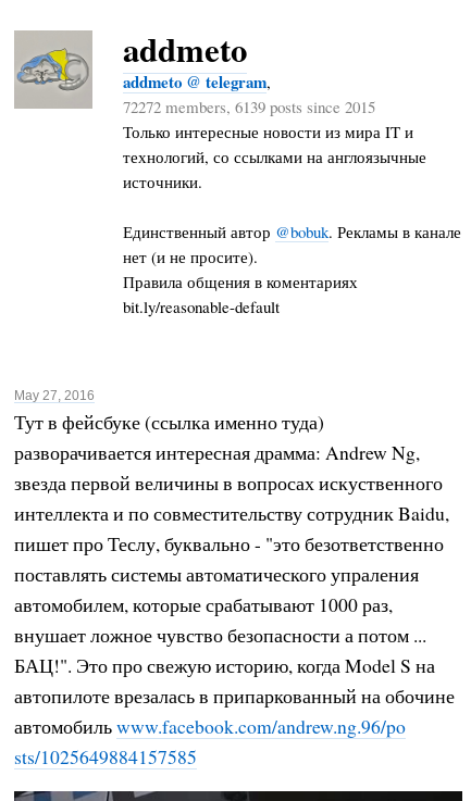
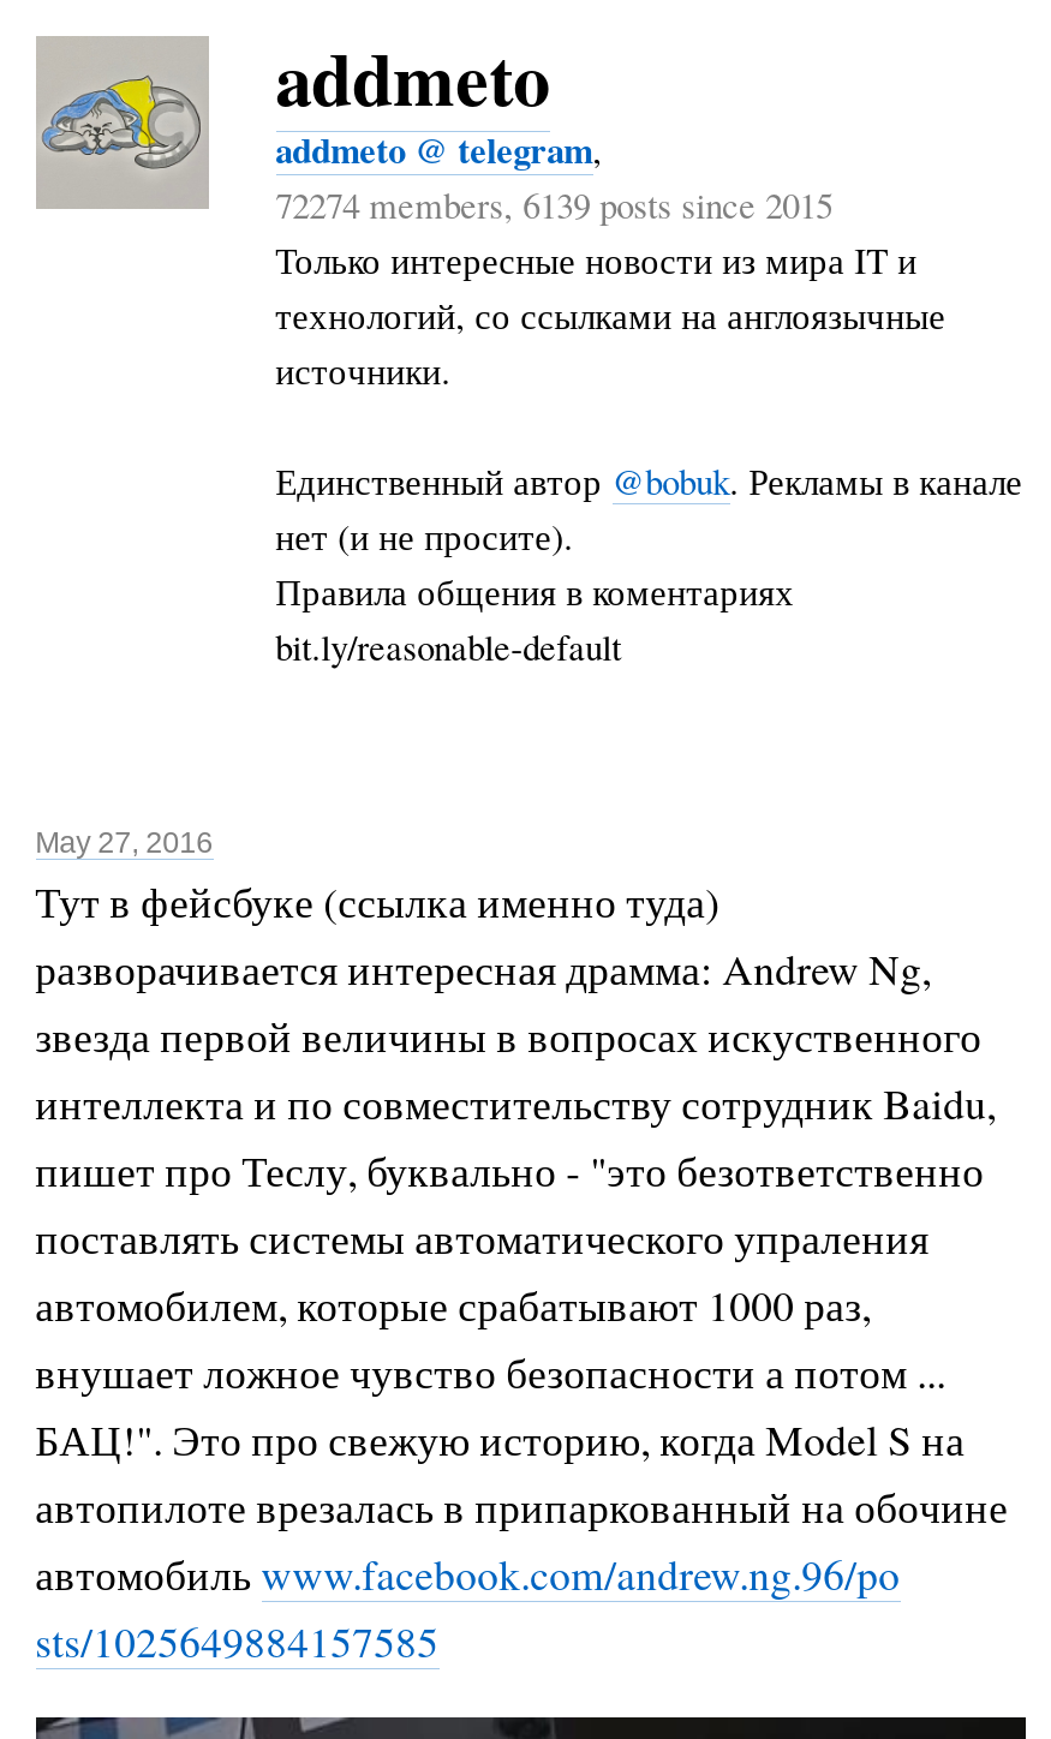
[122,95,375,117] 72272 members, 6139 posts since 2015 -> [275,179,833,227] 72274 members, 6139 posts since 2015

